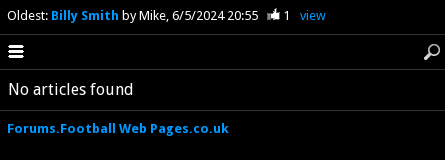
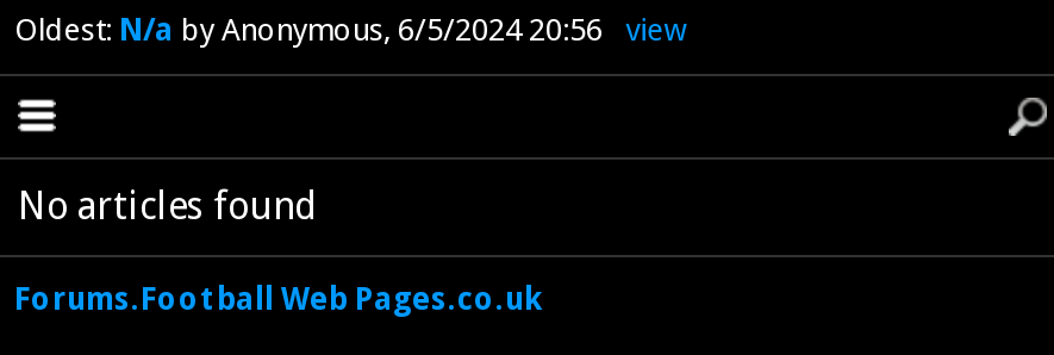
[6,8,290,23] Oldest: Billy Smith by Mike 6/5/2024 20:55 | 1 -> [14,11,603,47] Oldest: N/a by Anonymous 6/5/2024 20:56

